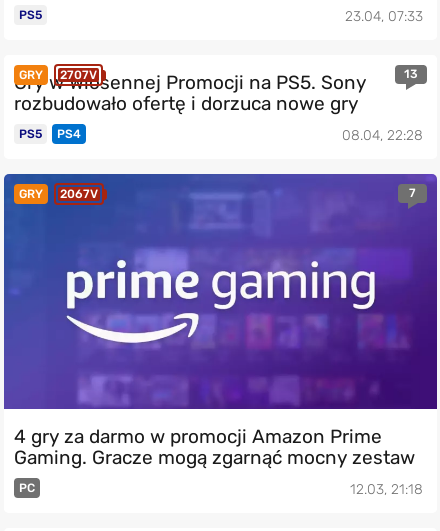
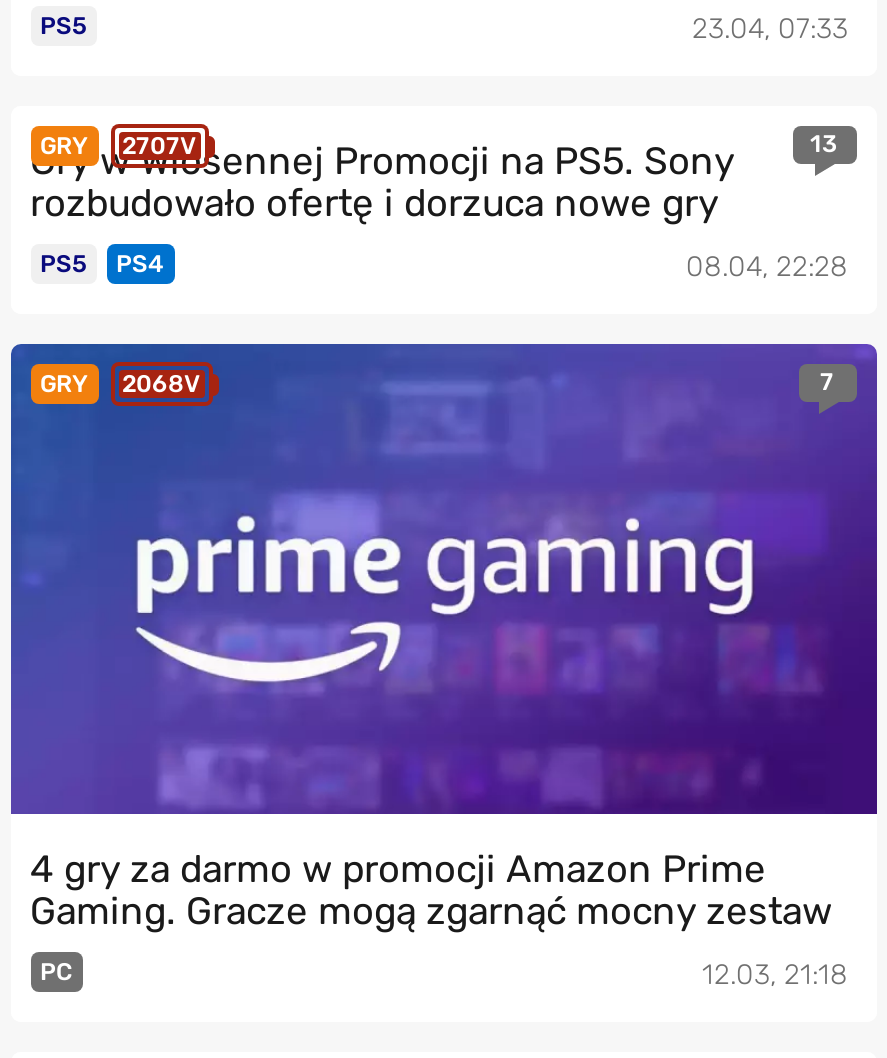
[18,187,97,201] GRY 2067V -> [40,371,200,399] GRY 2068V

